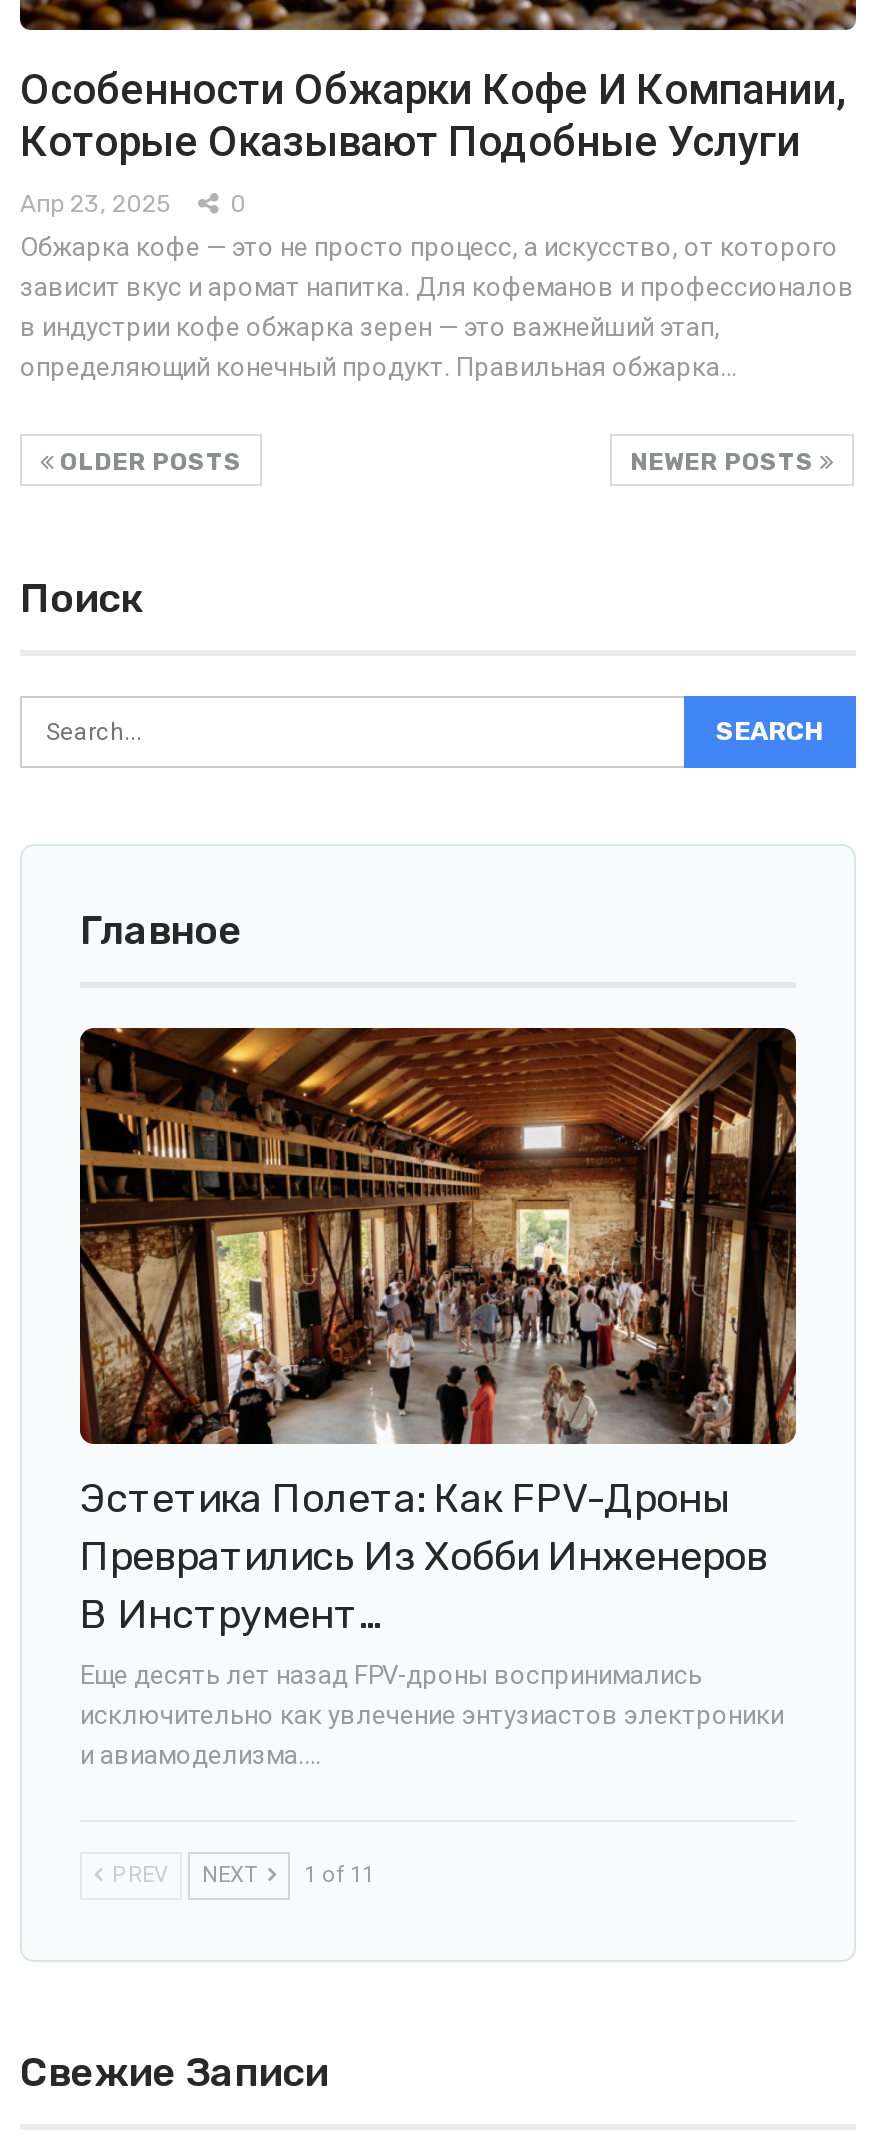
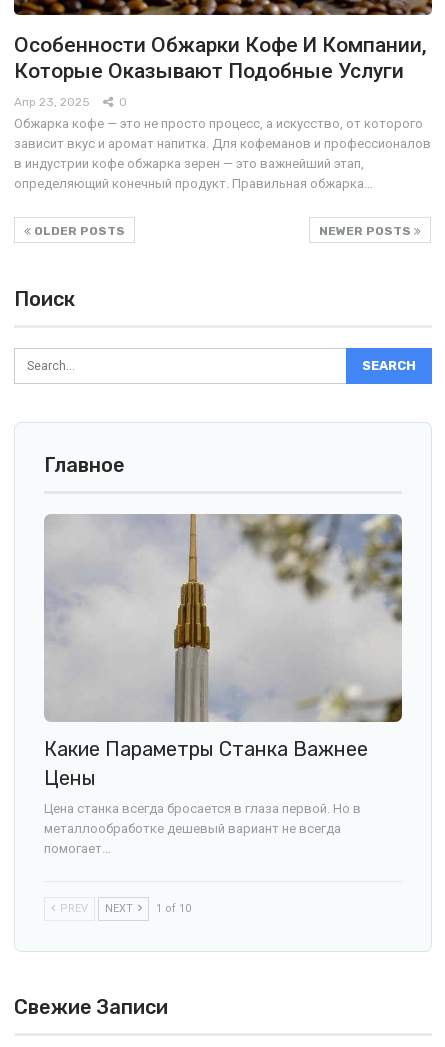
[78,1026,798,1637] [image] | Эстетика Полета: Как FPV-Дроны | Превратились Из Хобби Инженеров | В Инструмент… -> [44,513,403,790] [image] | Какие Параметры Станка Важнее | Цены
[80,1659,784,1769] Еще десять лет назад FPV-дроны воспринимались | исключительно как увлечение энтузиастов электроники | и авиамоделизма.… -> [44,801,361,856] Цена станка всегда бросается в глаза первой. Но в | металлообработке дешевый вариант не всегда | помогает…
[106,1861,374,1887] PREV NEXT 1 of 11 -> [57,902,191,915] PREV NEXT 1 of 10

